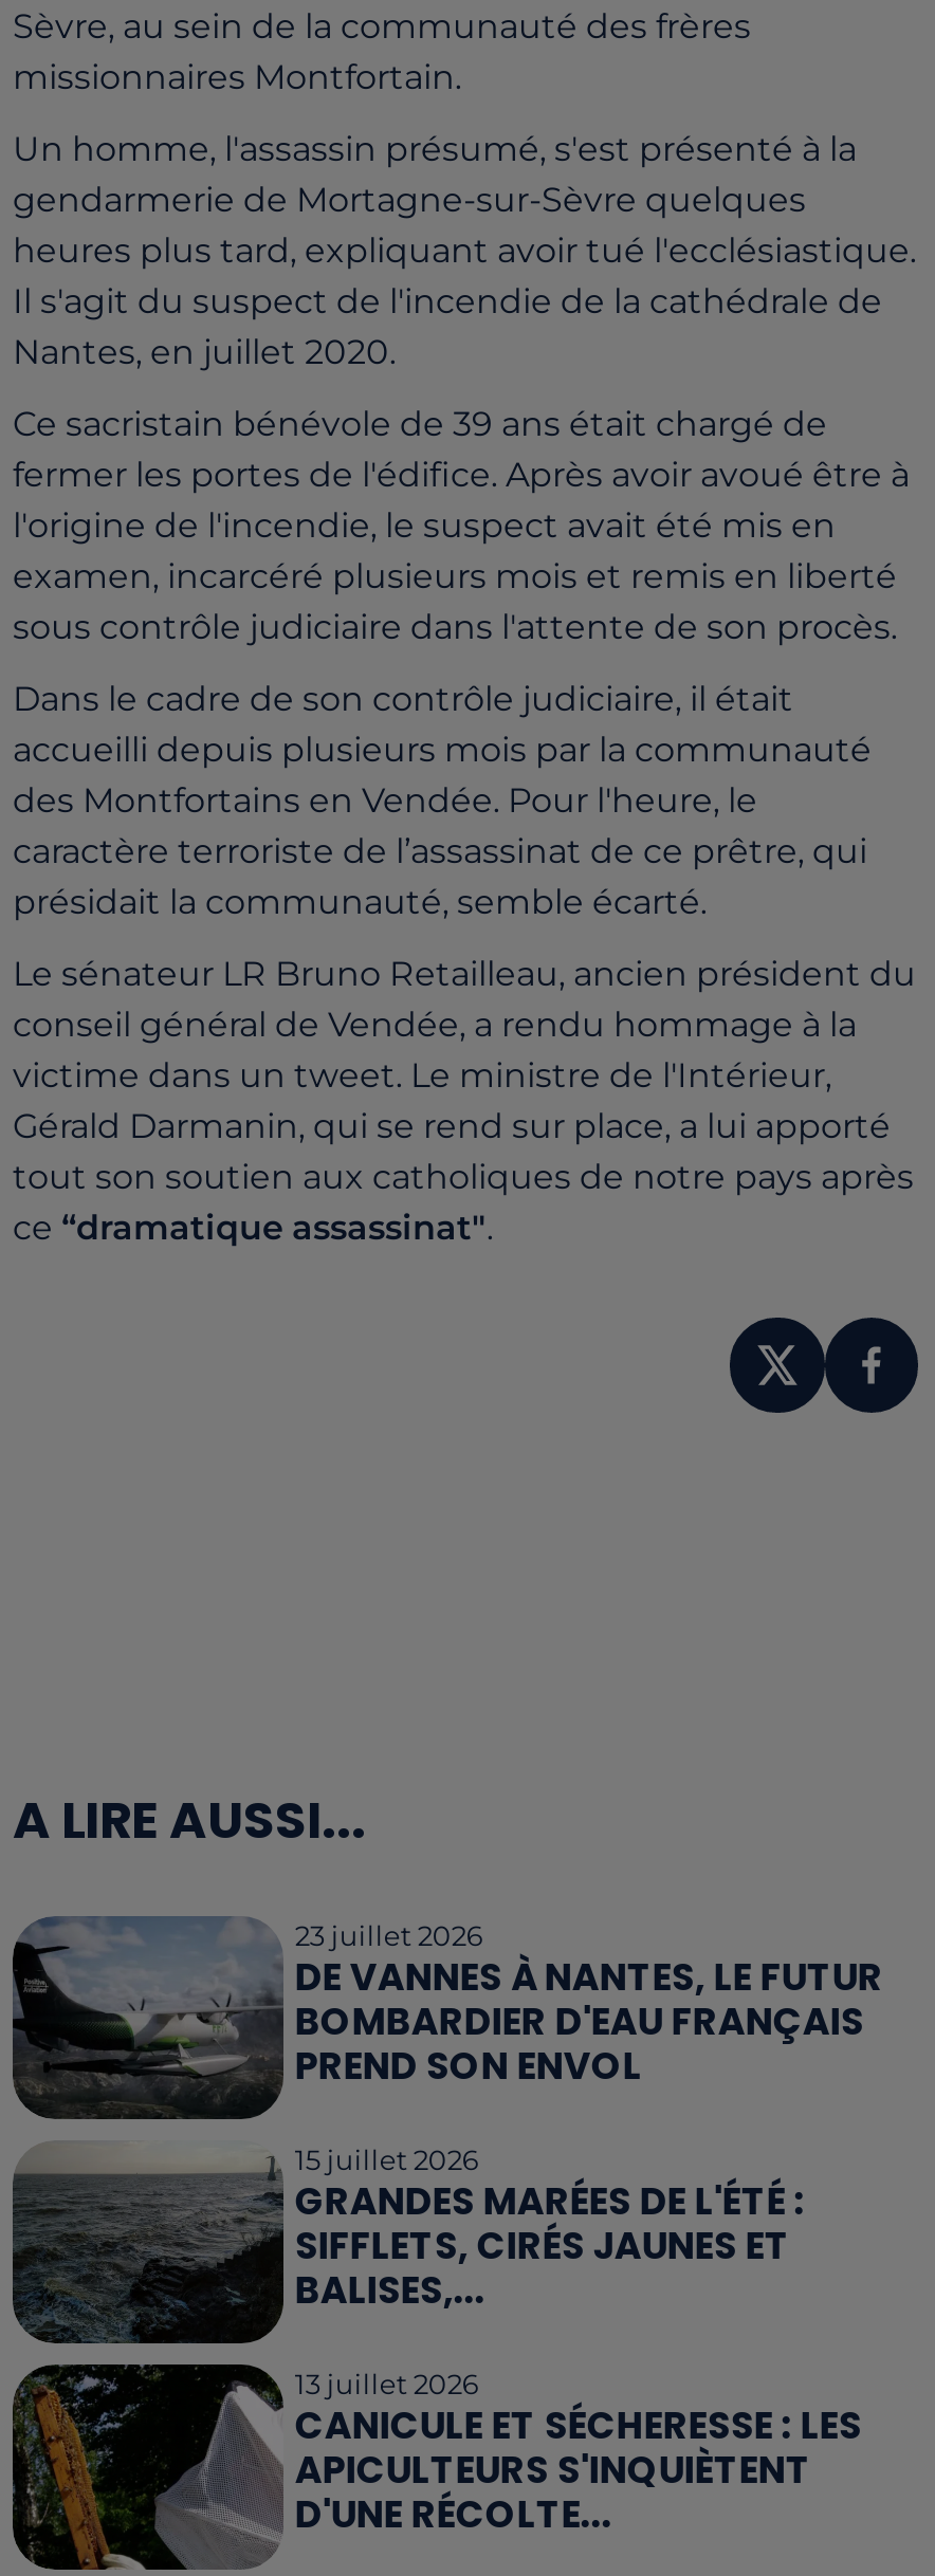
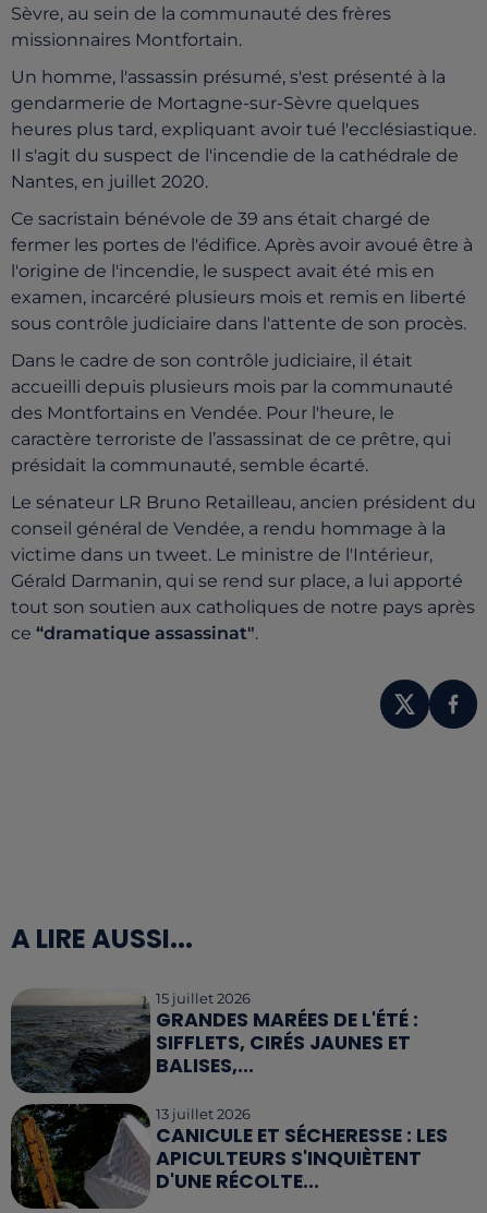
[13,1916,883,2121] [image] | 23 juillet 2026 | DE VANNES À NANTES, LE FUTUR | BOMBARDIER D'EAU FRANÇAIS | PREND SON ENVOL -> none

